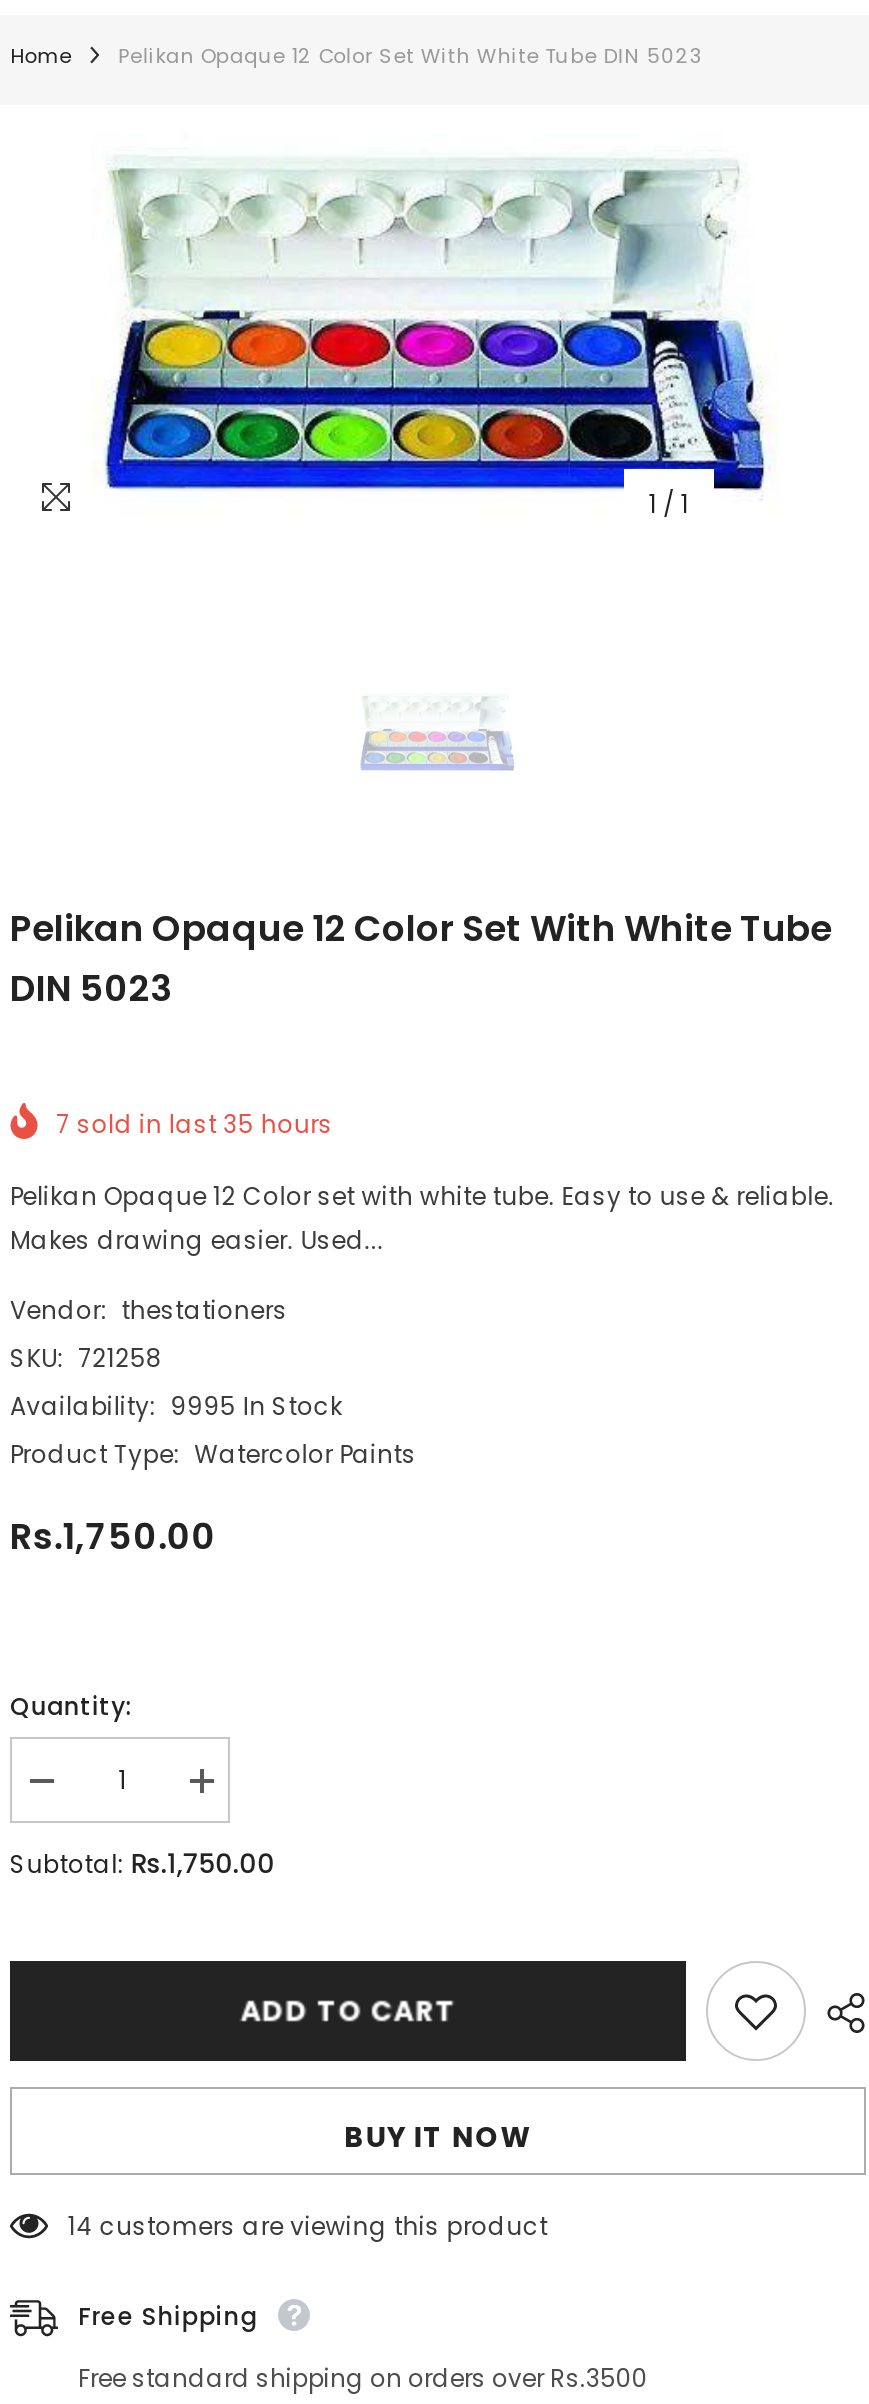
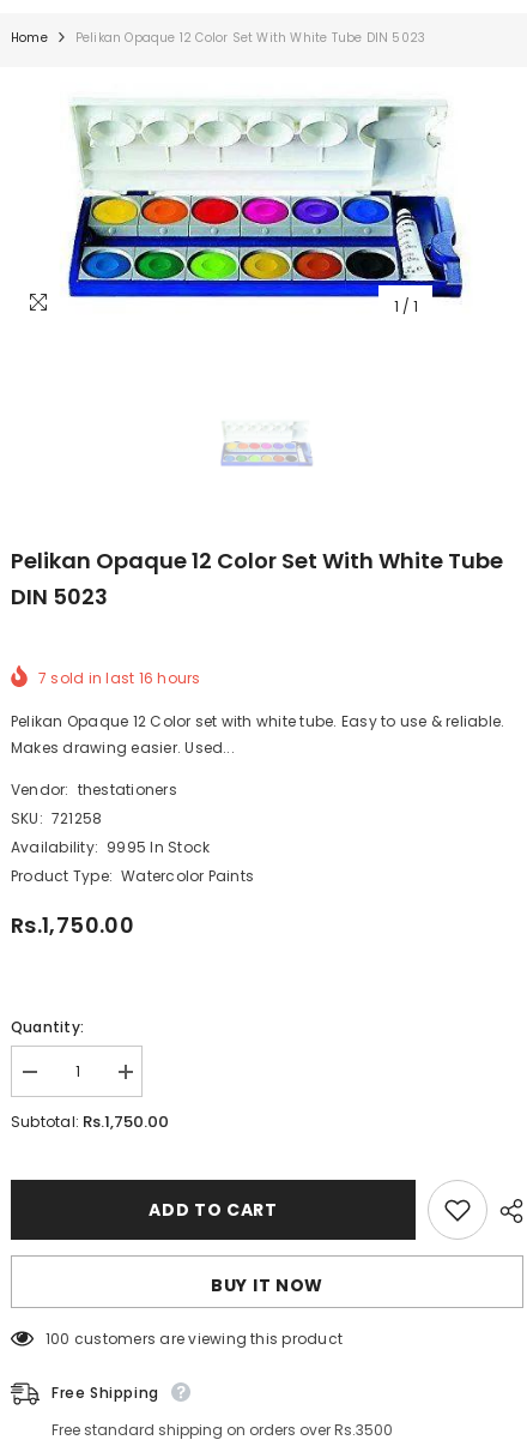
[56,1107,333,1141] 7 sold in last 35 hours -> [38,668,201,688] 7 sold in last 16 hours
[68,2209,548,2243] 14 customers are viewing this product -> [46,1329,343,1349] 100 customers are viewing this product

